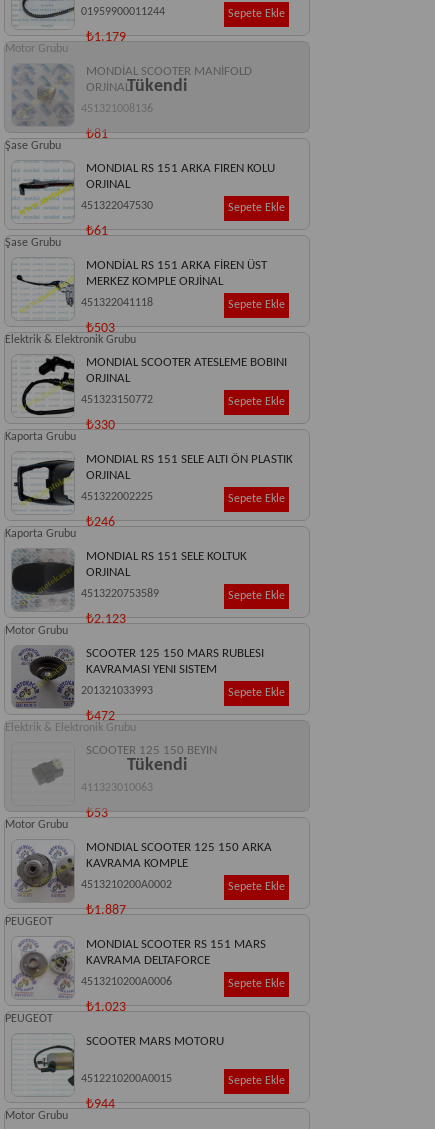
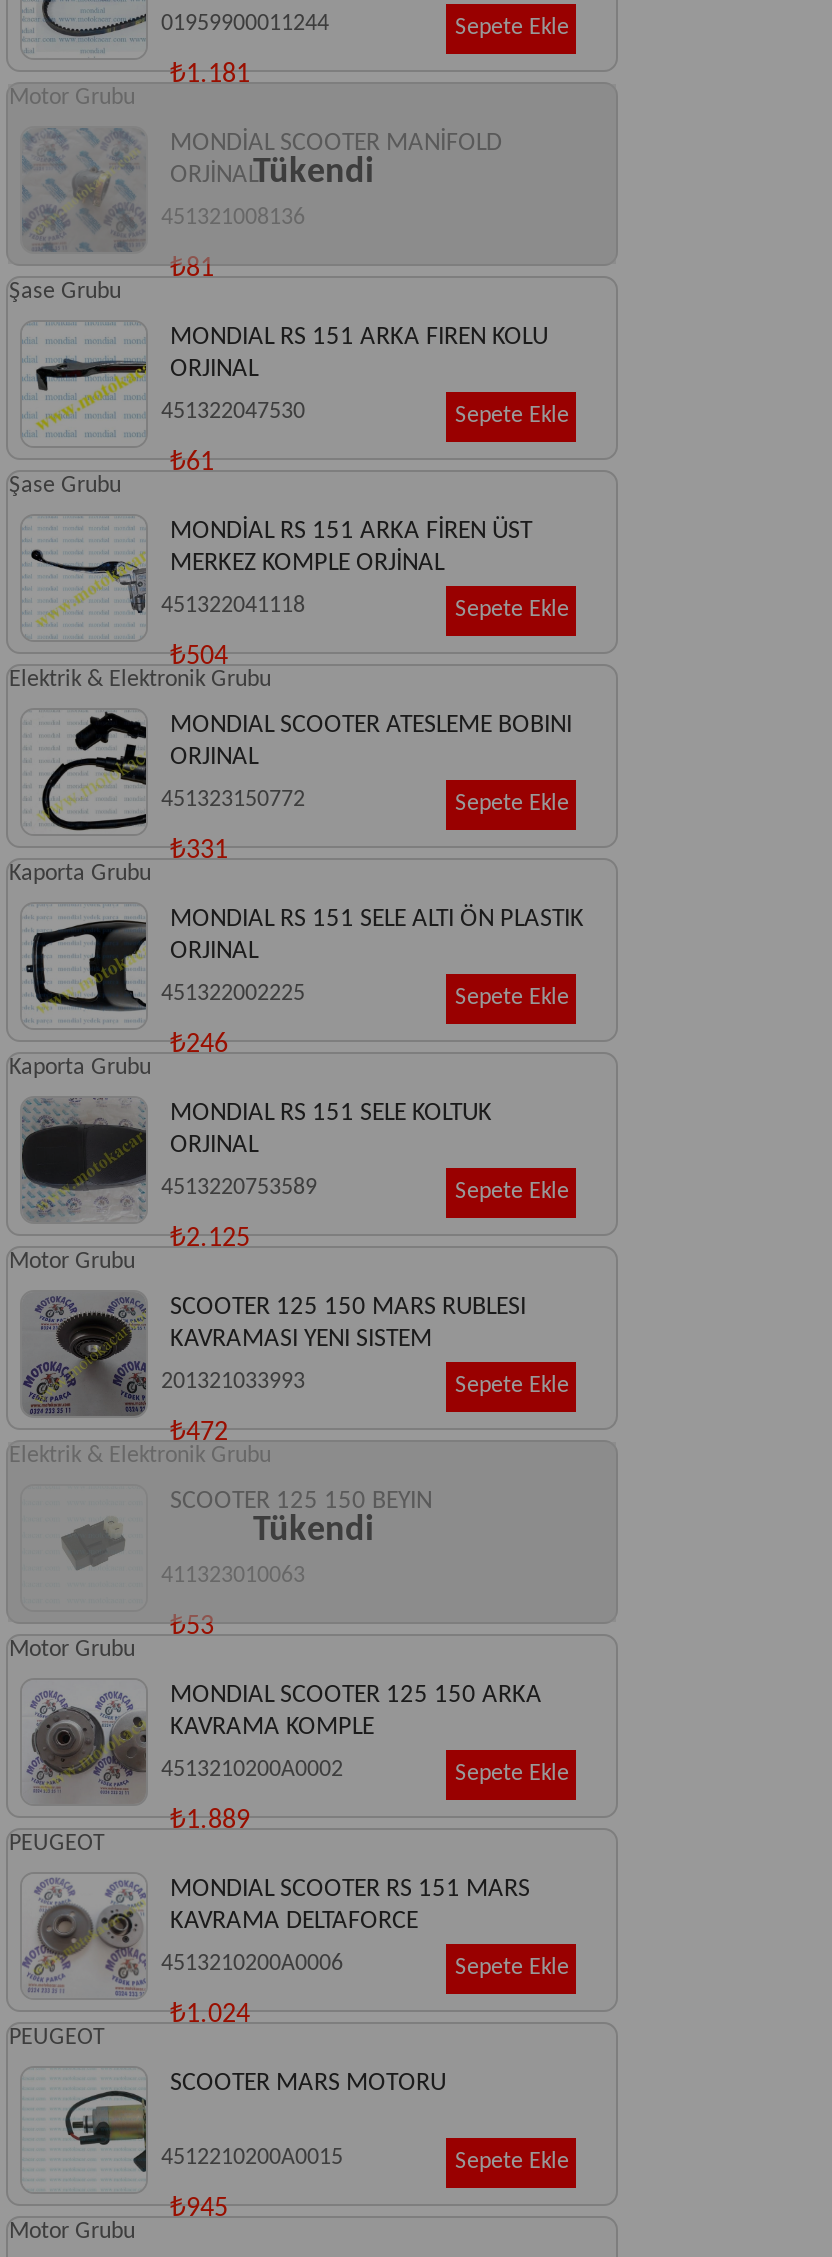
[86,30,126,45] ₺1.179 -> [170,60,250,90] ₺1.181
[86,321,115,336] ₺503 -> [170,642,228,672] ₺504
[86,418,115,433] ₺330 -> [170,836,228,866] ₺331
[86,612,126,627] ₺2.123 -> [170,1224,250,1254] ₺2.125
[86,903,126,918] ₺1.887 -> [170,1806,250,1836] ₺1.889
[86,1000,126,1015] ₺1.023 -> [170,2000,250,2030] ₺1.024
[86,1097,115,1112] ₺944 -> [170,2194,228,2224] ₺945

